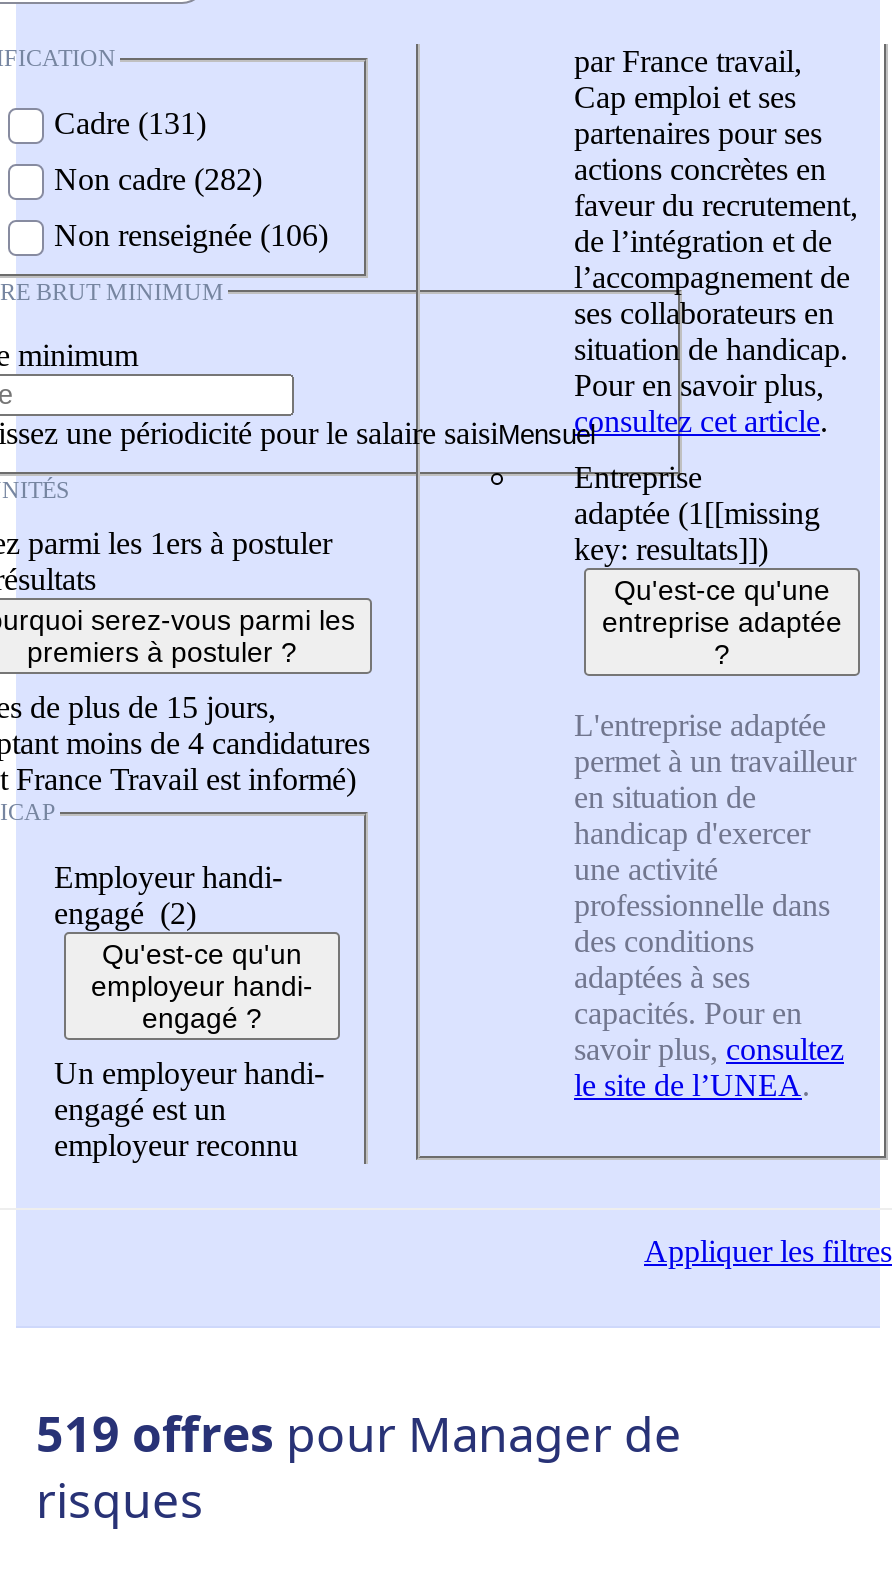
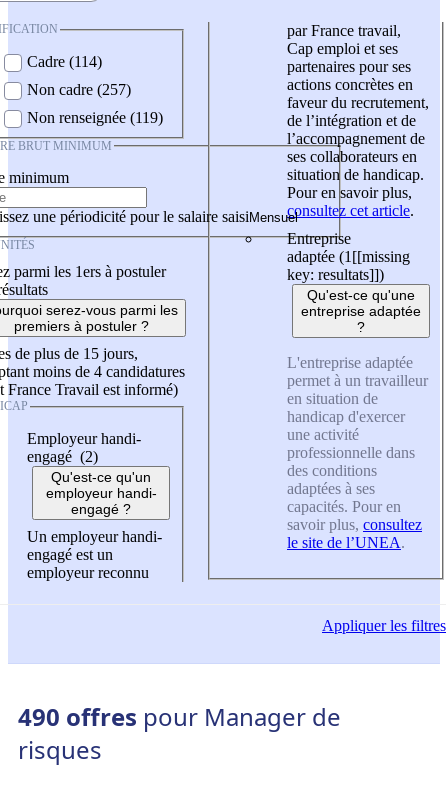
[54,106,206,140] Cadre (131) -> [27,53,102,70] Cadre (114)
[54,162,262,196] Non cadre (282) -> [27,81,131,98] Non cadre (257)
[54,218,328,252] Non renseignée (106) -> [27,109,163,126] Non renseignée (119)
[36,1400,682,1466] 519 offres pour Manager de -> [18,700,341,733] 490 offres pour Manager de

